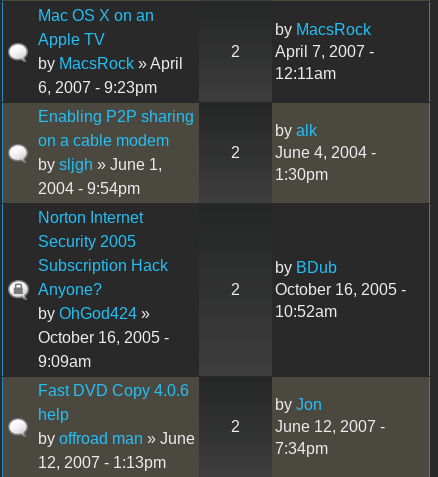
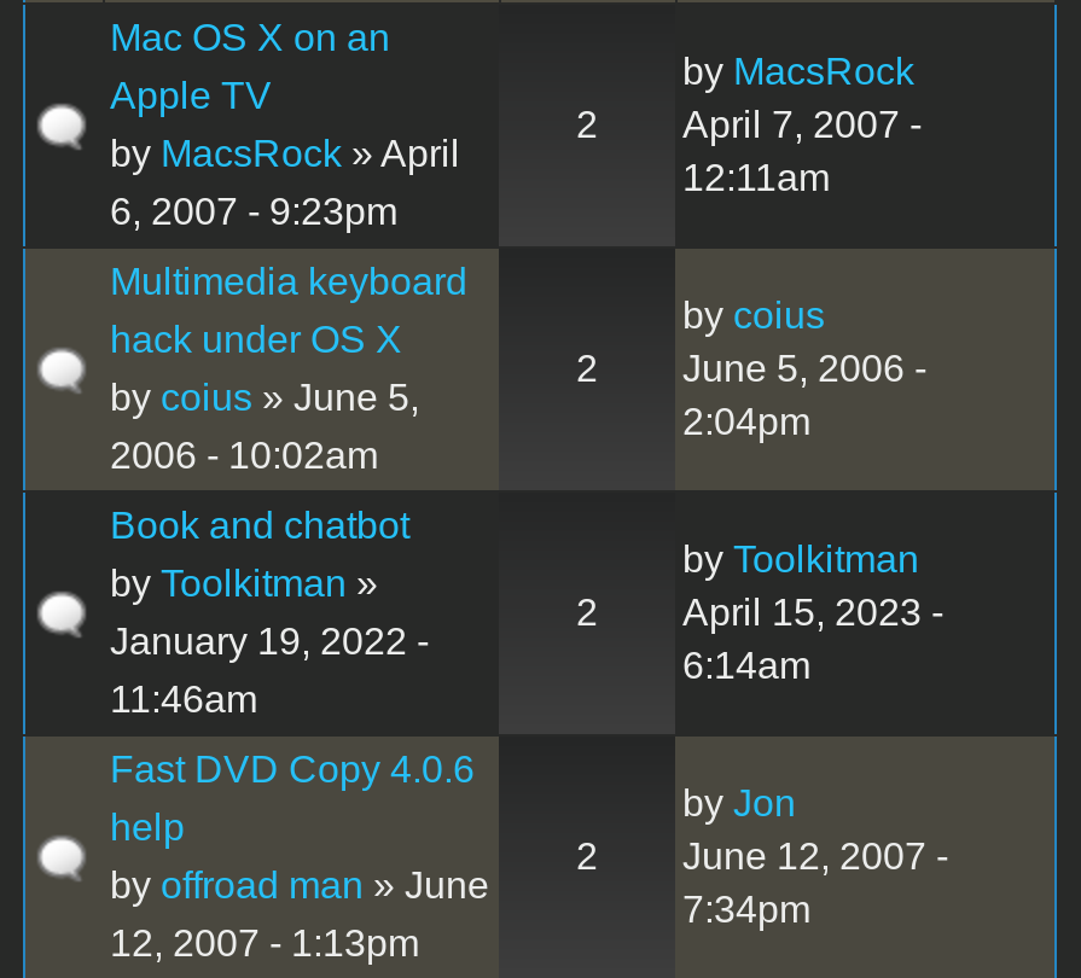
[38,108,194,197] Enabling P2P sharing | on a cable modem | by sljgh» June 1, | 2004 - 9:54pm -> [110,261,467,475] Multimedia keyboard | hack under OS X | by coius» June 5, | 2006 - 10:02am
[275,122,376,183] by alk | June 4, 2004 - | 1:30pm -> [682,294,926,442] by coius | June 5, 2006 - | 2:04pm
[38,209,169,370] Norton Internet | Security 2005 | Subscription Hack | Anyone? | by OhGod424» | October 16, 2005 - | 9:09am -> [110,504,429,719] Book and chatbot | by Toolkitman» | January 19, 2022 - | 11:46am
[275,259,406,320] by BDub | October 16, 2005 - | 10:52am -> [682,538,943,686] by Toolkitman | April 15, 2023 - | 6:14am

